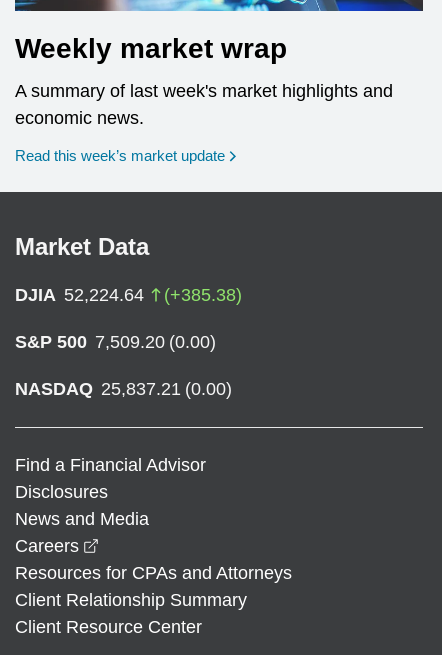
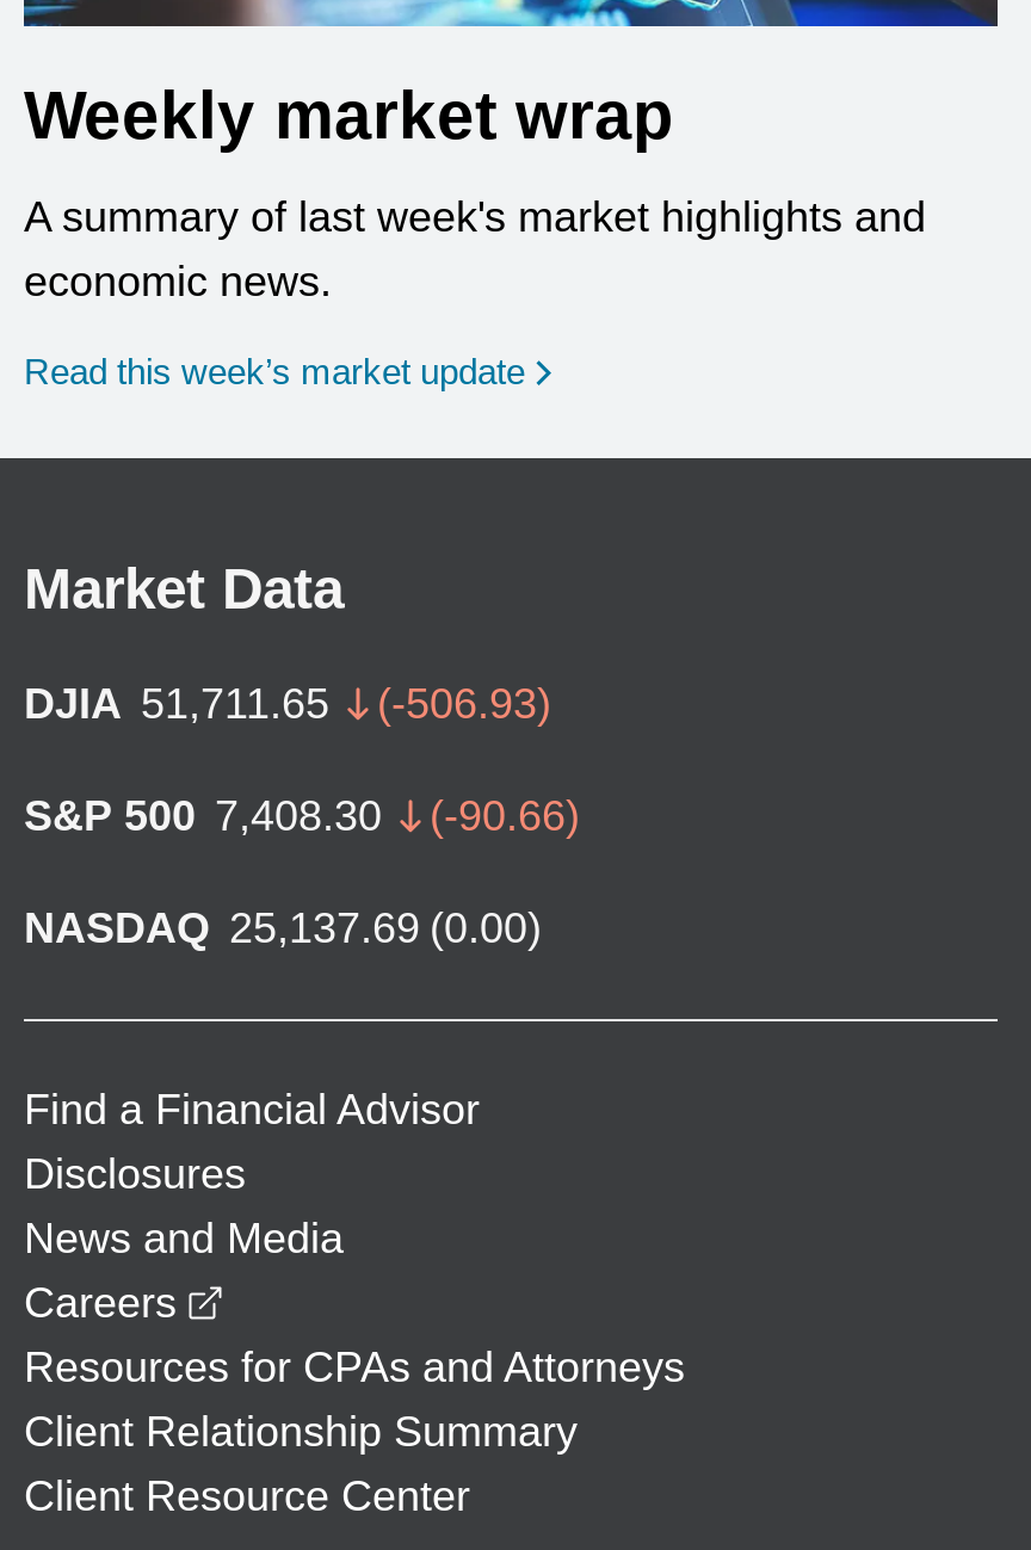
[15,285,242,305] DJIA 52,224.64 | (+385.38) -> [24,680,551,727] DJIA 51,711.65 | (-506.93)
[15,332,216,352] S&P 500 7,509.20 (0.00) -> [24,792,580,840] S&P 500 7,408.30 | (-90.66)
[15,379,232,399] NASDAQ 25,837.21 (0.00) -> [24,904,542,952] NASDAQ 25,137.69 (0.00)

